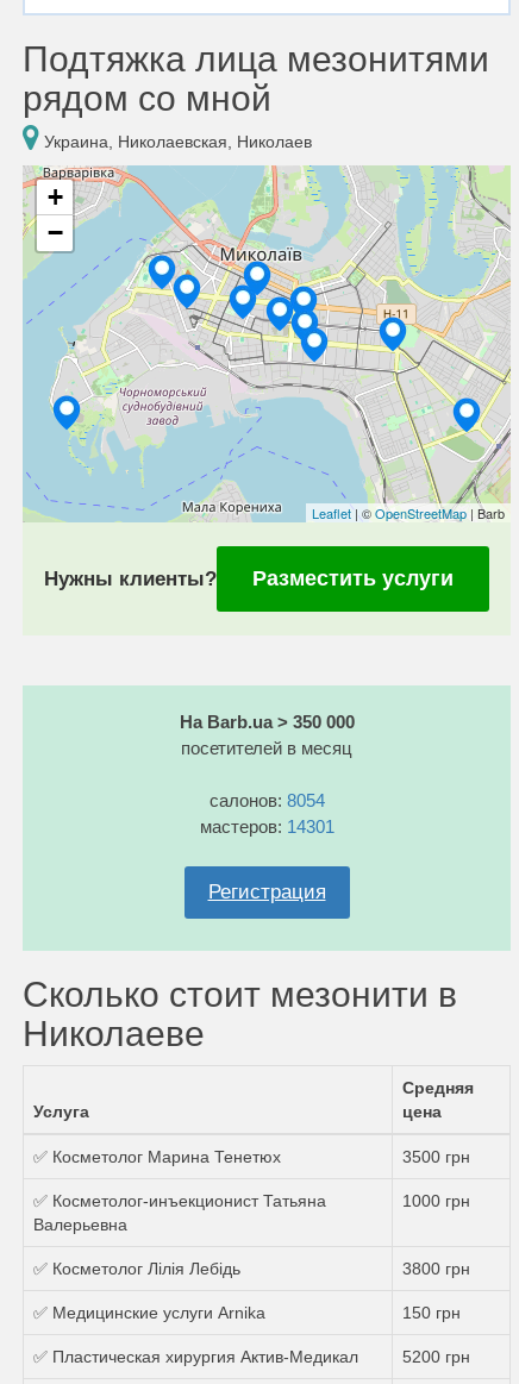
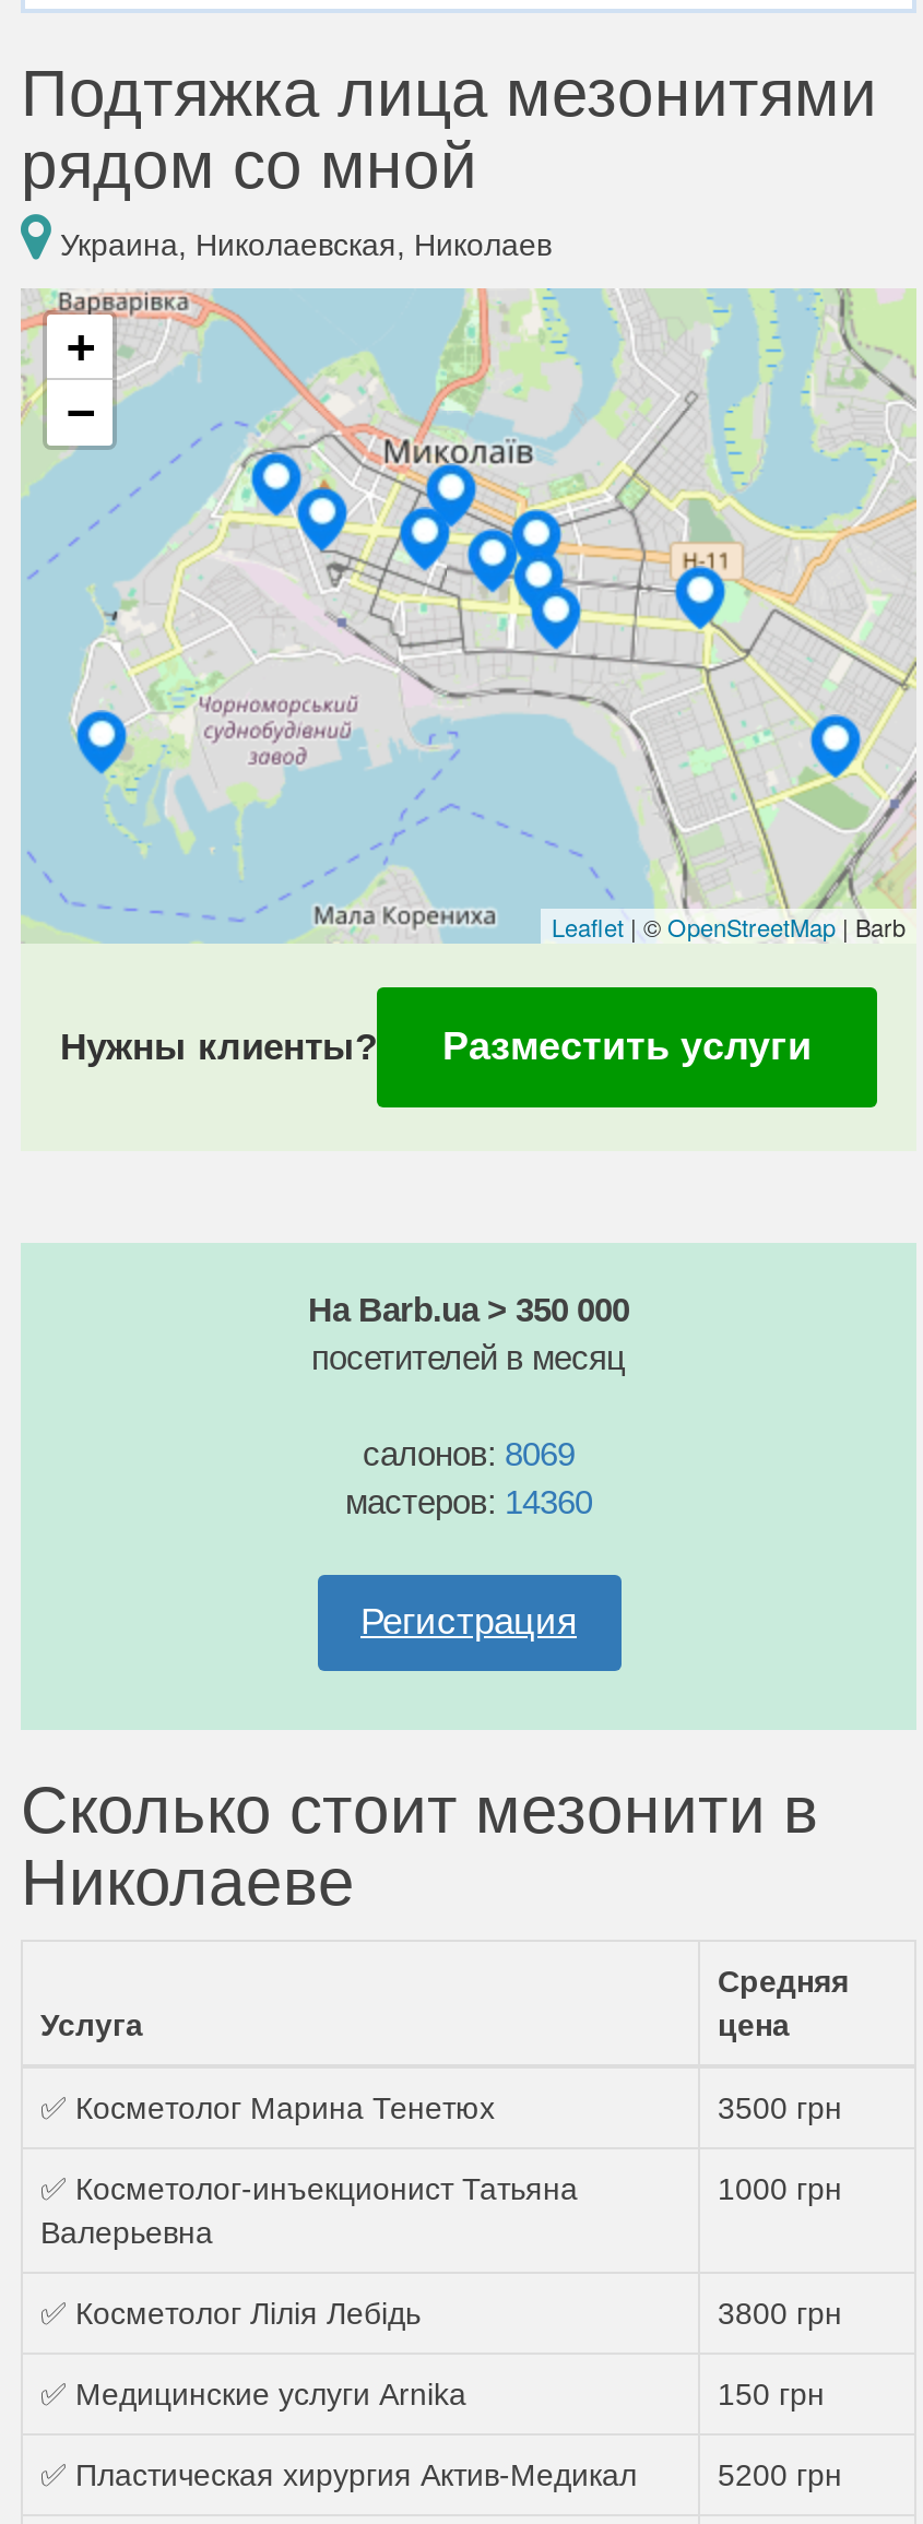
[209,790,324,810] салонов: 8054 -> [363,1435,575,1472] салонов: 8069
[199,816,334,837] мастеров: 14301 -> [345,1483,592,1520] мастеров: 14360

